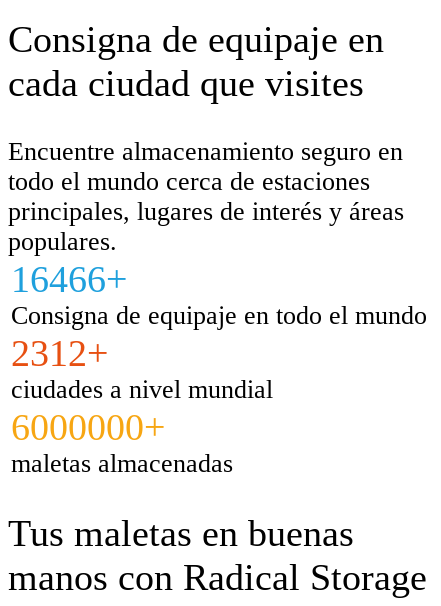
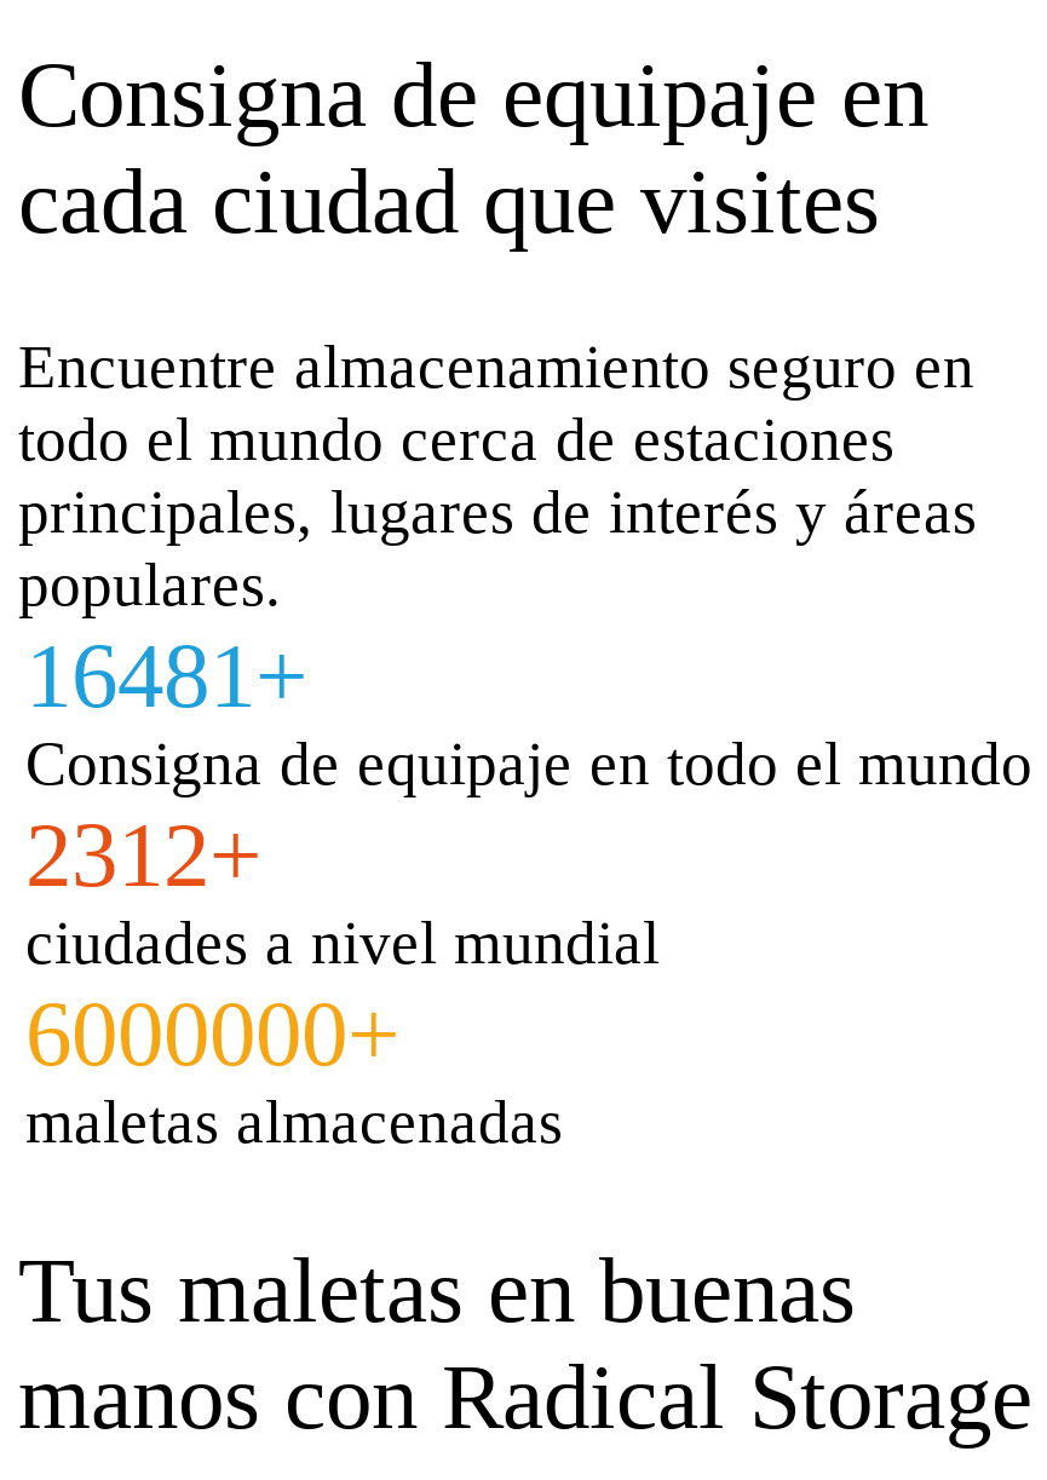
[11,258,127,300] 16466+ -> [25,624,306,726] 16481+

